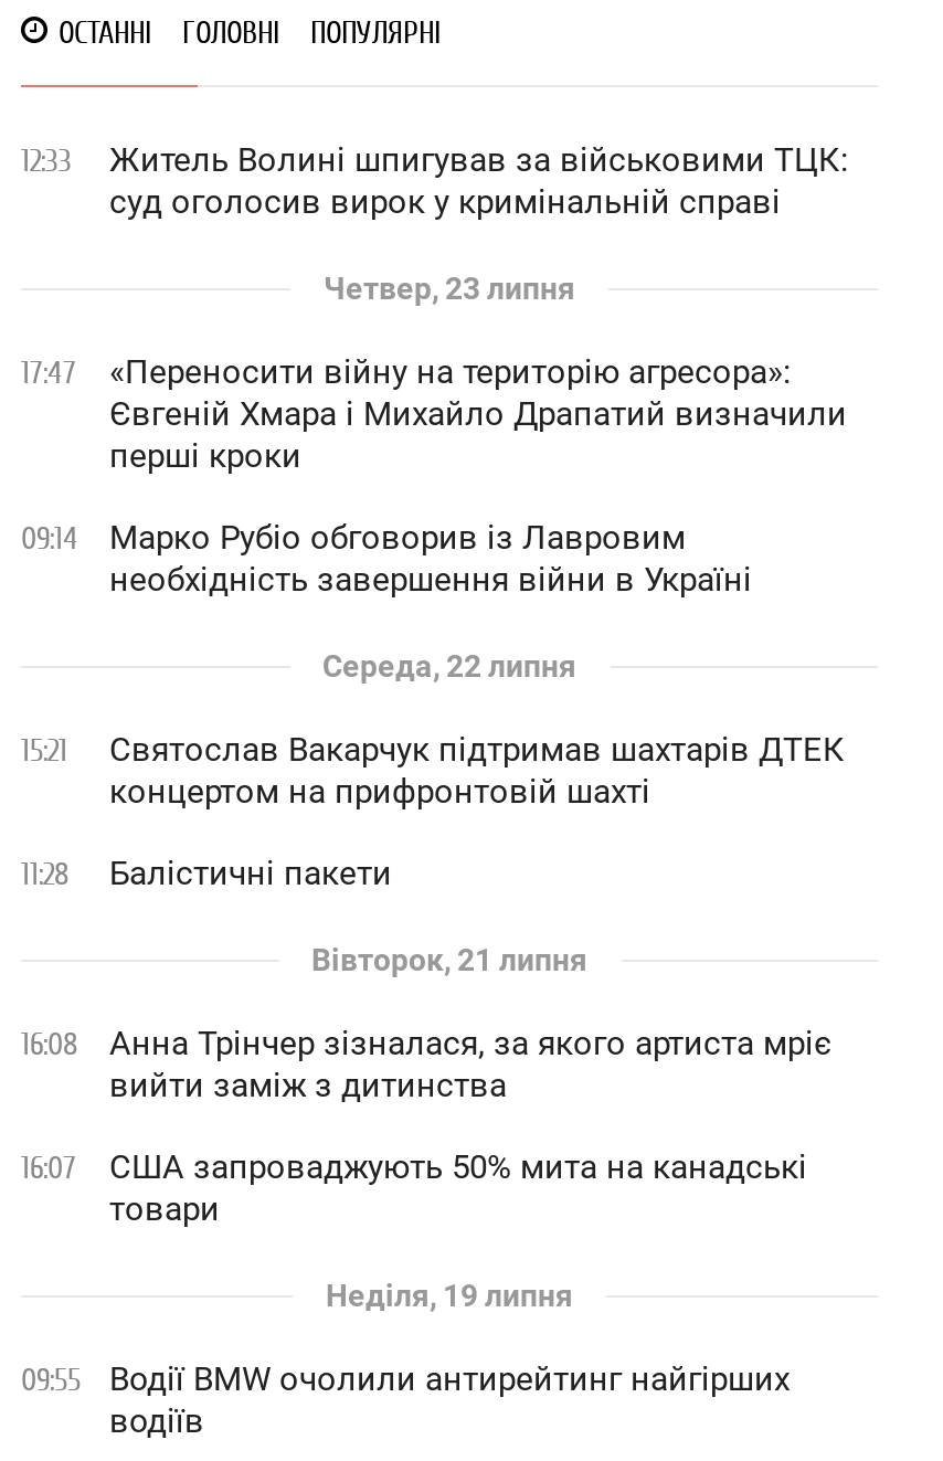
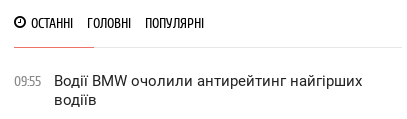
[21,139,849,1312] 12:33 | Житель Волині шпигував за військовими ТЦК: | суд оголосив вирок у кримінальній справі | Четвер, 23 липня | 17:47 | «Переносити війну на територію агресора»: | Євгеній Хмара і Михайло Драпатий визначили | перші кроки | 09:14 | Марко Рубіо обговорив із Лавровим | необхідність завершення війни в Україні | Середа, 22 липня | 15:21 | Святослав Вакарчук підтримав шахтарів ДТЕК | концертом на прифронтовій шахті | 11:28 | Балістичні пакети | Вівторок, 21 липня | 16:08 | Анна Трінчер зізналася, за якого артиста мріє | вийти заміж з дитинства | 16:07 | США запроваджують 50% мита на канадські | товари | Неділя, 19 липня -> none

